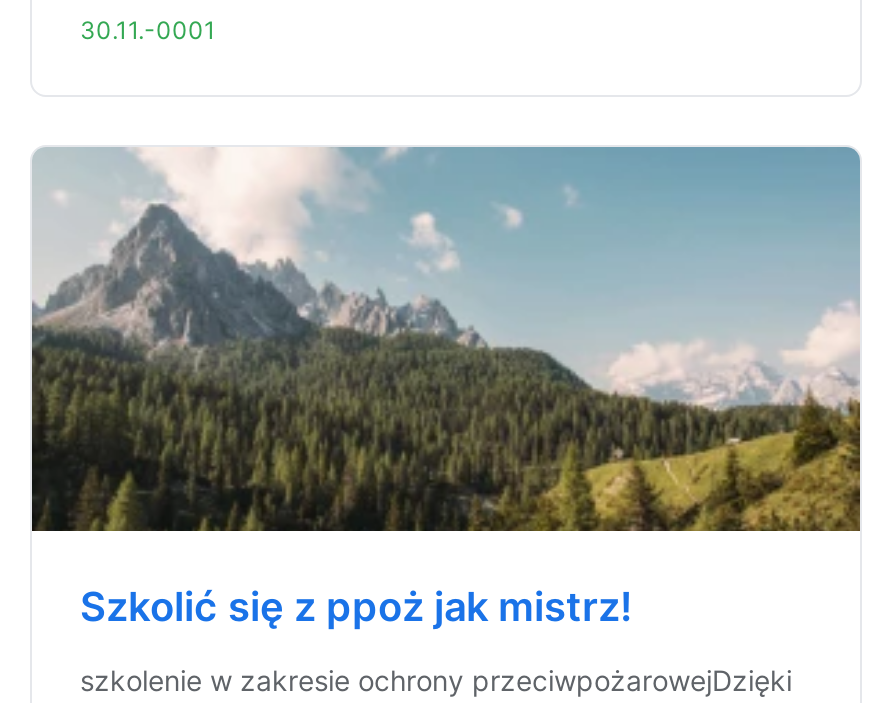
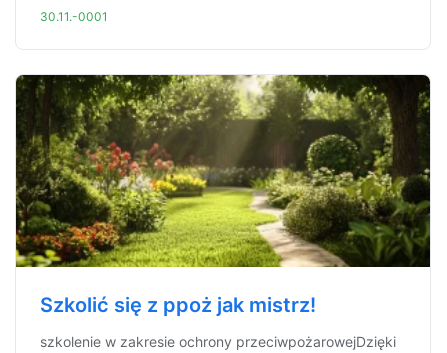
[30,145,862,533] [image] -> [15,74,431,268] [image]

